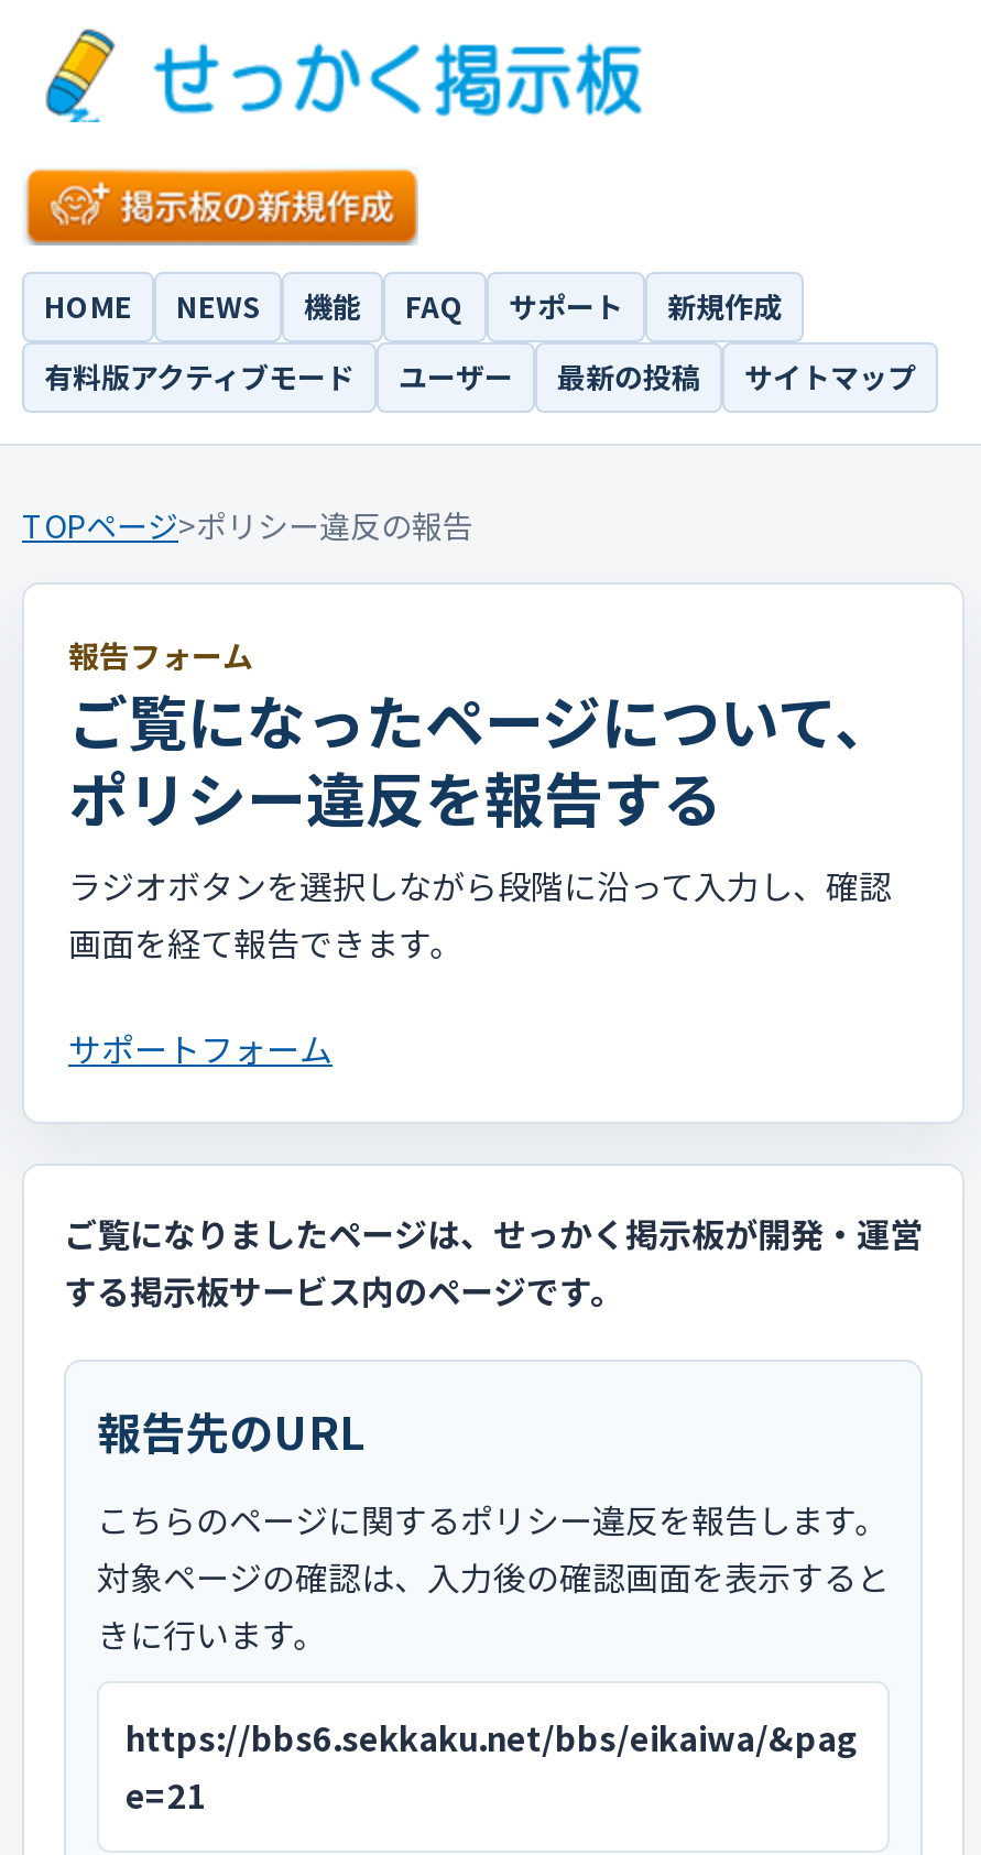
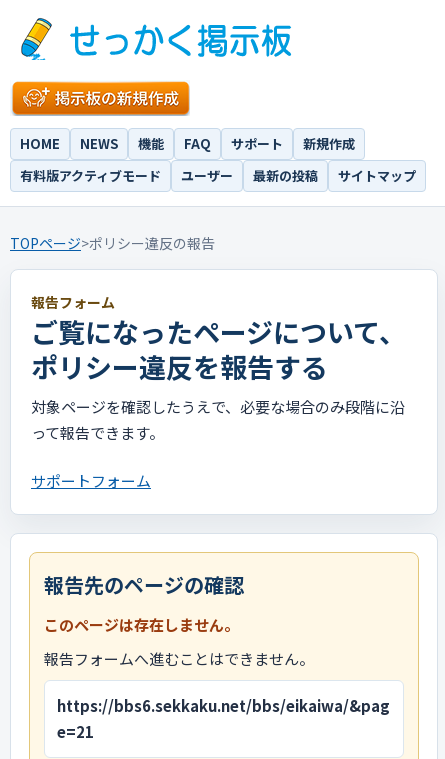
[68,862,892,965] ラジオボタンを選択しながら段階に沿って入力し、確認 | 画面を経て報告できます。 -> [31,396,405,443] 対象ページを確認したうえで、必要な場合のみ段階に沿 | って報告できます。
[64,1210,923,1313] ご覧になりましたページは、せっかく掲示板が開発・運営 | する掲示板サービス内のページです。 -> [44,570,244,599] 報告先のページの確認
[97,1399,366,1463] 報告先のURL -> [44,614,239,635] このページは存在しません。
[97,1496,890,1657] こちらのページに関するポリシー違反を報告します。 | 対象ページの確認は、入力後の確認画面を表示すると | きに行います。 -> [44,648,314,669] 報告フォームへ進むことはできません。

